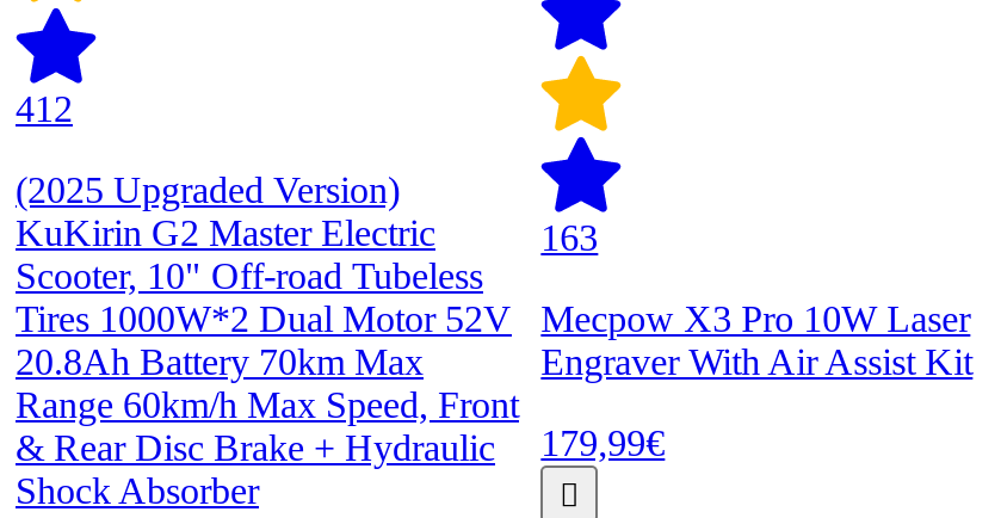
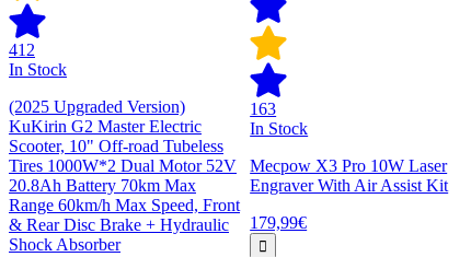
none -> [9,60,67,79] In Stock
none -> [250,119,308,138] In Stock

